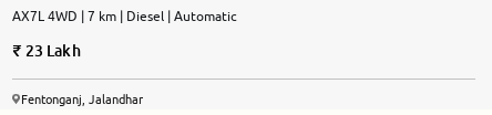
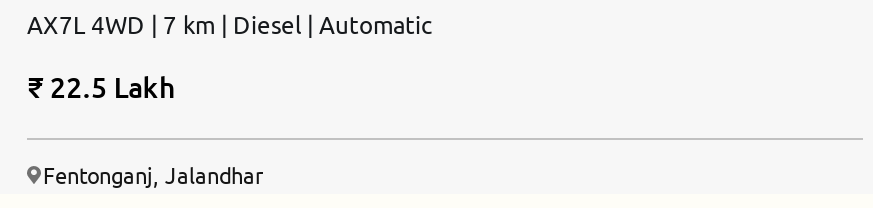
[25,41,81,59] 23 Lakh -> [50,69,175,103] 22.5 Lakh

